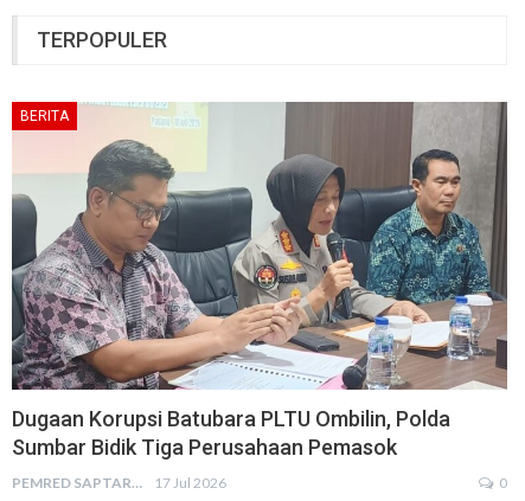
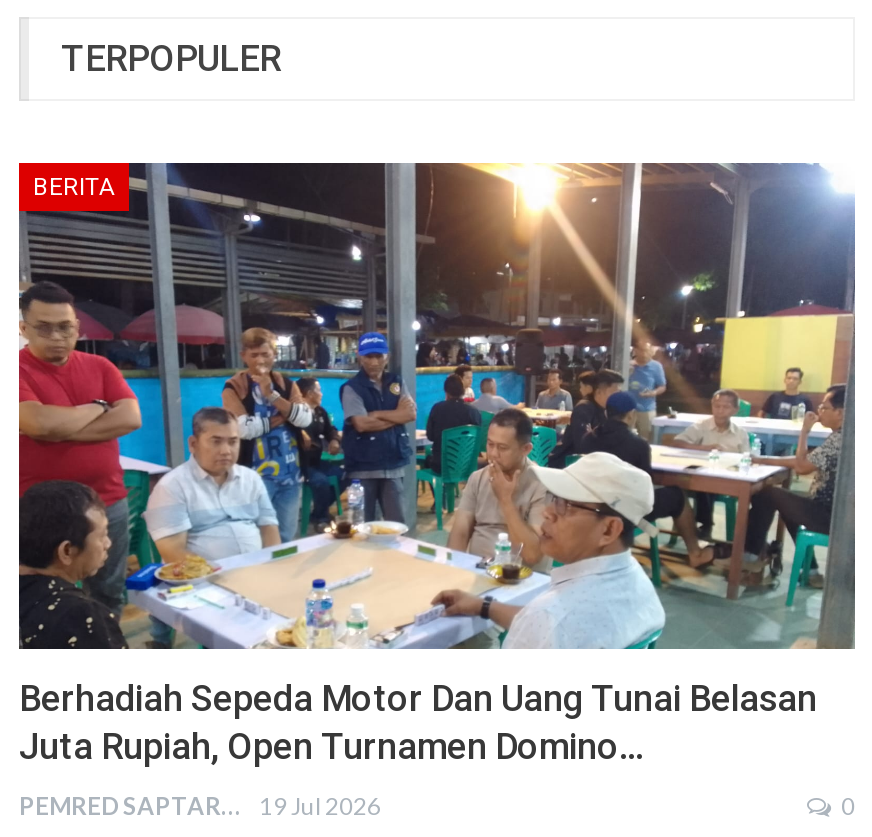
[11,101,508,459] [image] | Dugaan Korupsi Batubara PLTU Ombilin, Polda | Sumbar Bidik Tiga Perusahaan Pemasok -> [17,161,857,767] [image] | Berhadiah Sepeda Motor Dan Uang Tunai Belasan | Juta Rupiah, Open Turnamen Domino…
[154,474,226,491] 17 Jul 2026 -> [259,791,381,821] 19 Jul 2026

